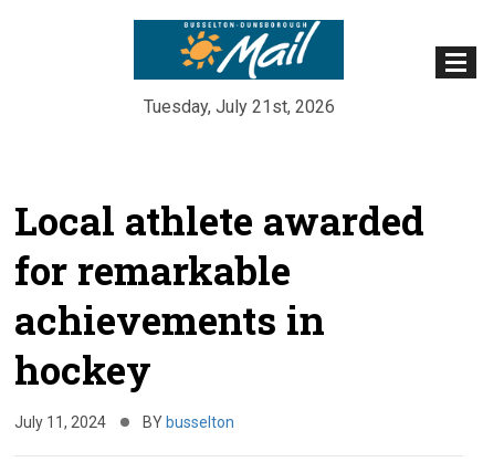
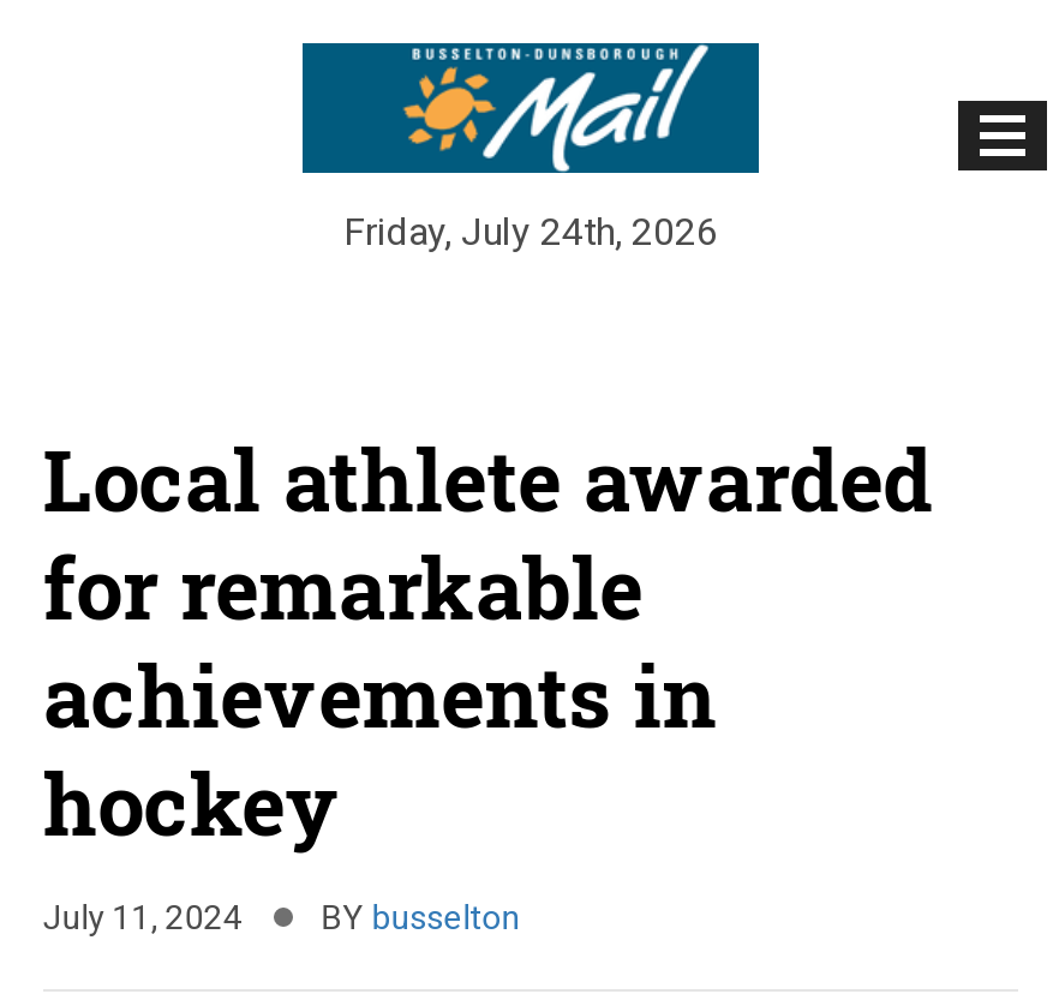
[143,96,334,117] Tuesday, July 21st, 2026 -> [343,209,718,255] Friday, July 24th, 2026

